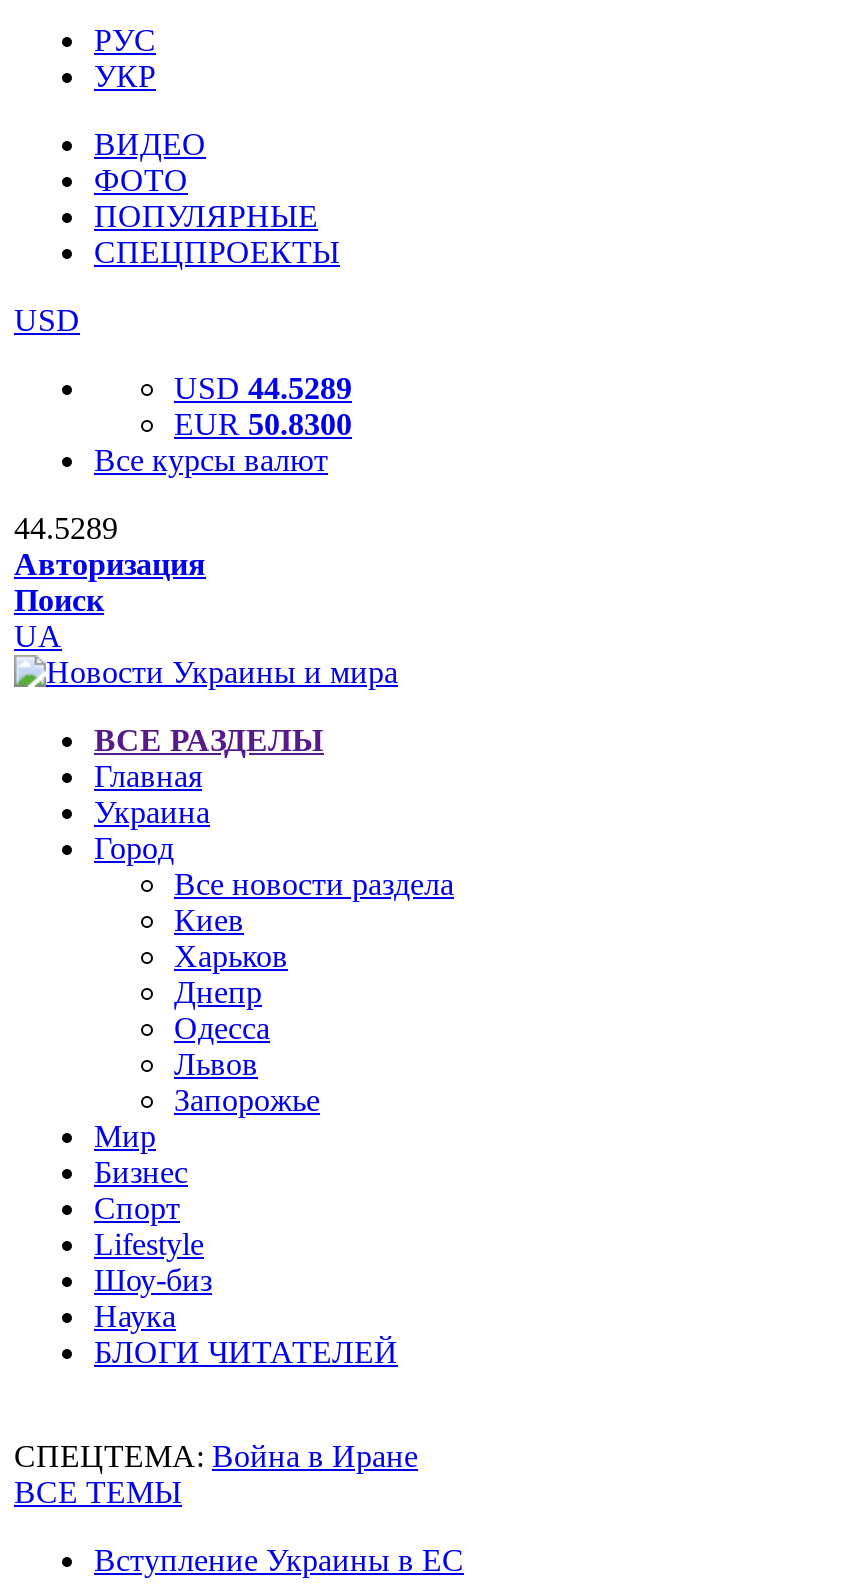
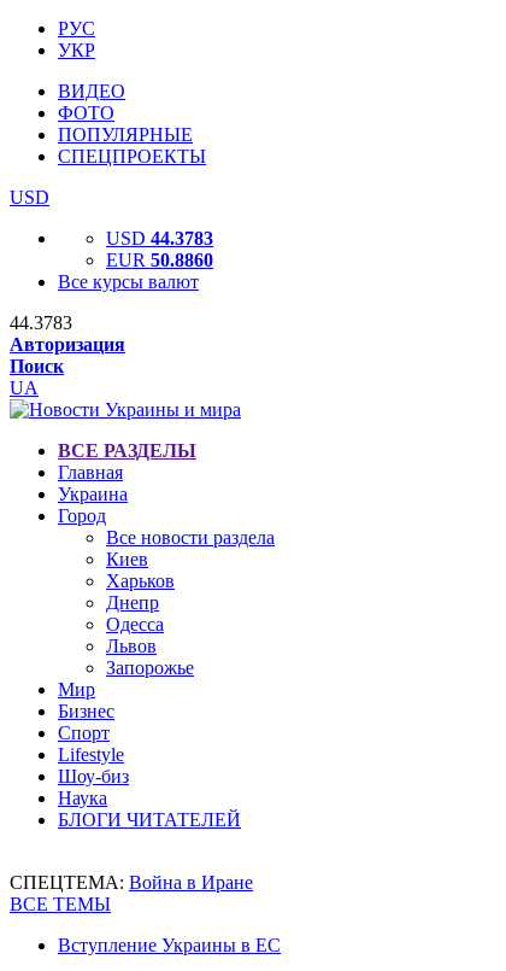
[174,371,352,405] USD 44.5289 -> [106,228,213,248] USD 44.3783
[174,407,352,441] EUR 50.8300 -> [106,250,213,270] EUR 50.8860
[14,511,118,545] 44.5289 -> [10,312,72,333] 44.3783

